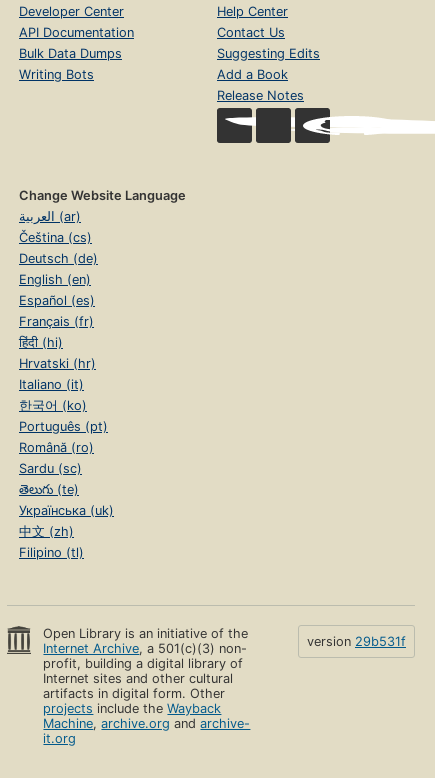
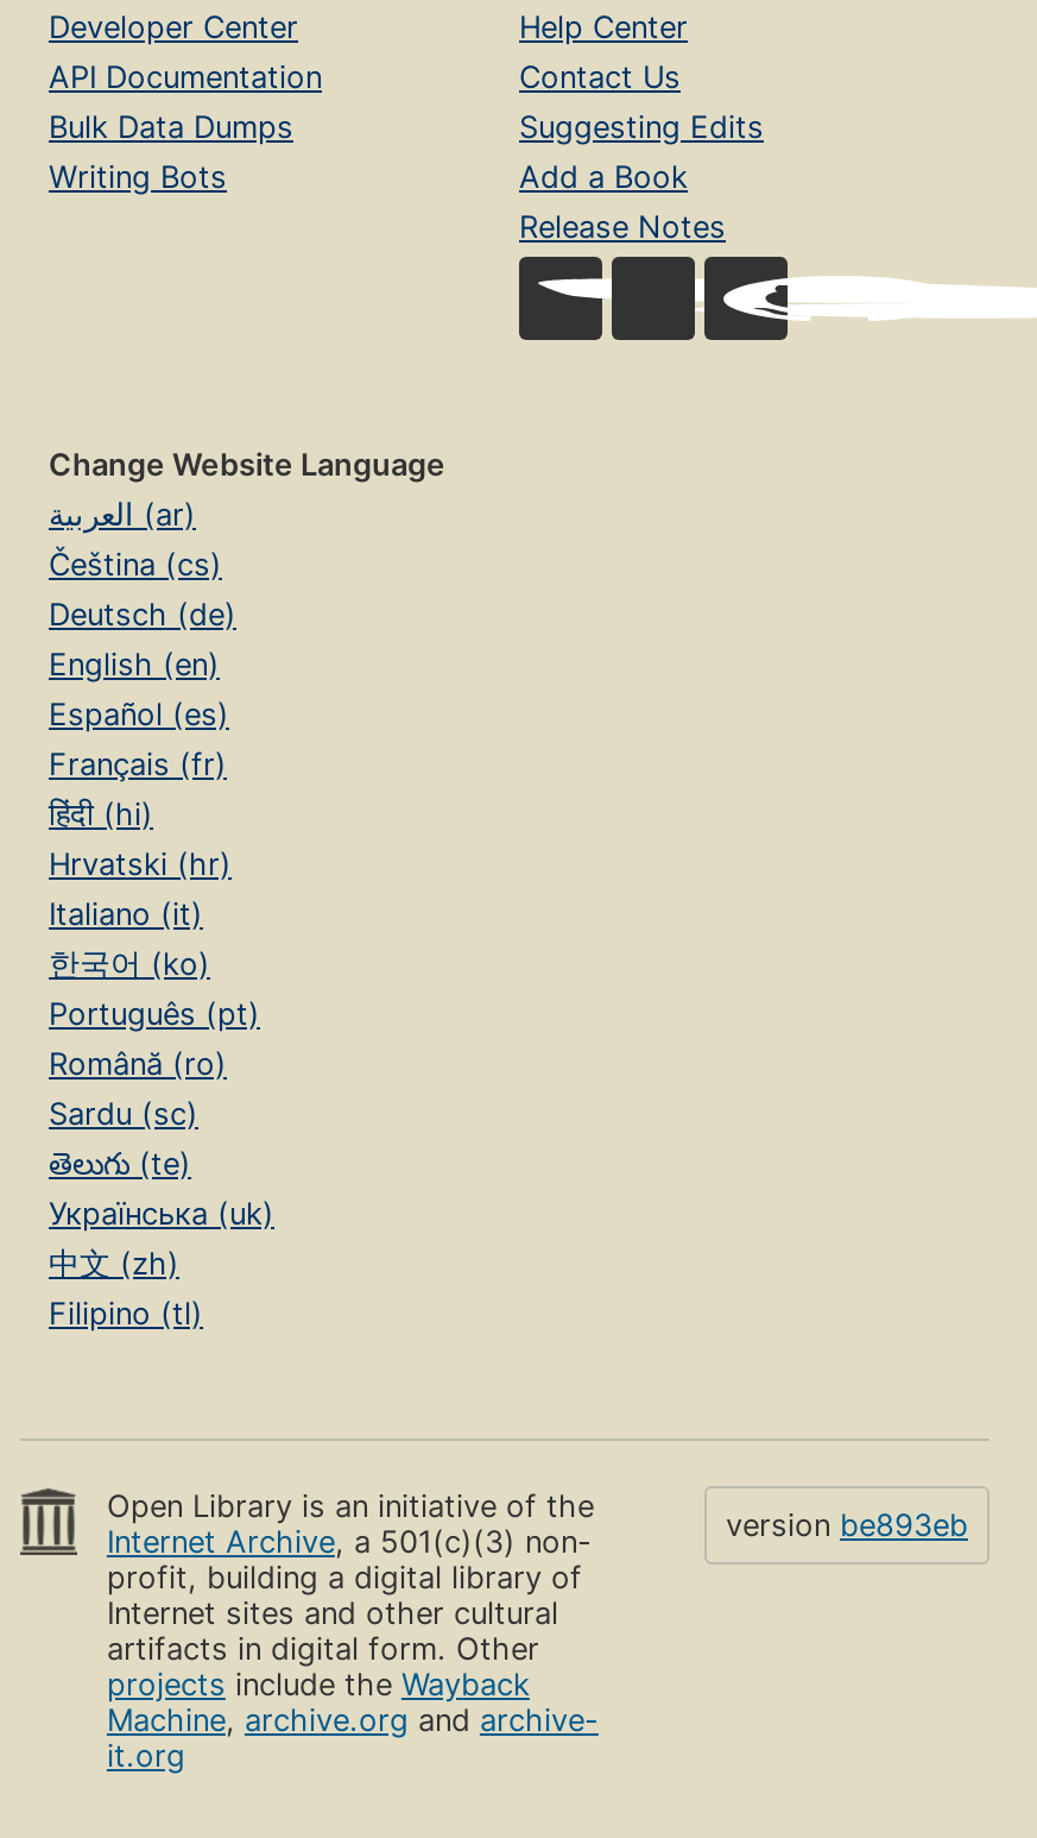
[307,634,406,649] version 29b531f -> [726,1508,968,1544] version be893eb

